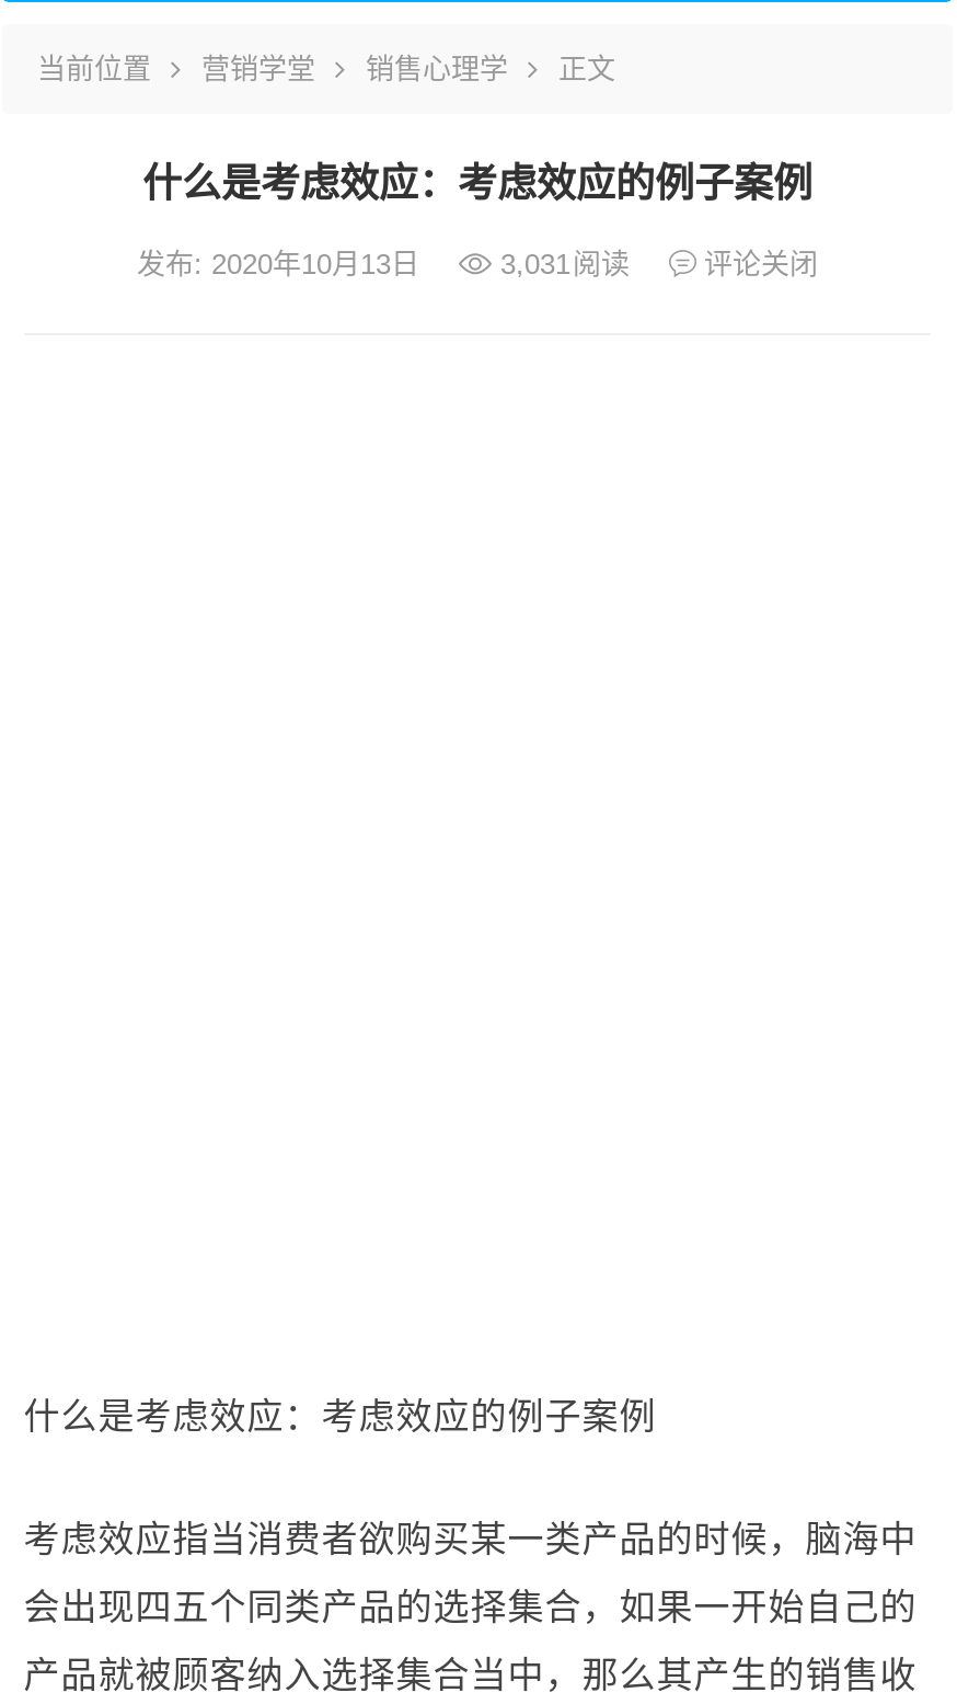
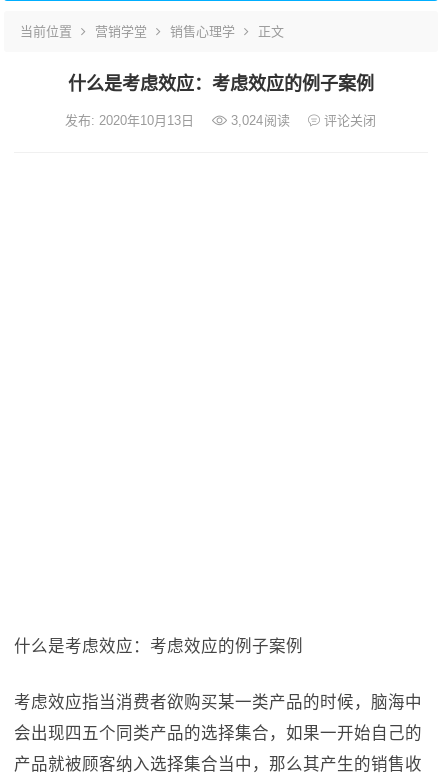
[137,248,818,281] 发布: 2020年10月13日 3,031阅读 评论关闭 -> [65,113,376,128] 发布: 2020年10月13日 3,024阅读 评论关闭

